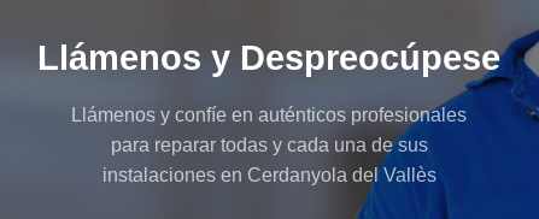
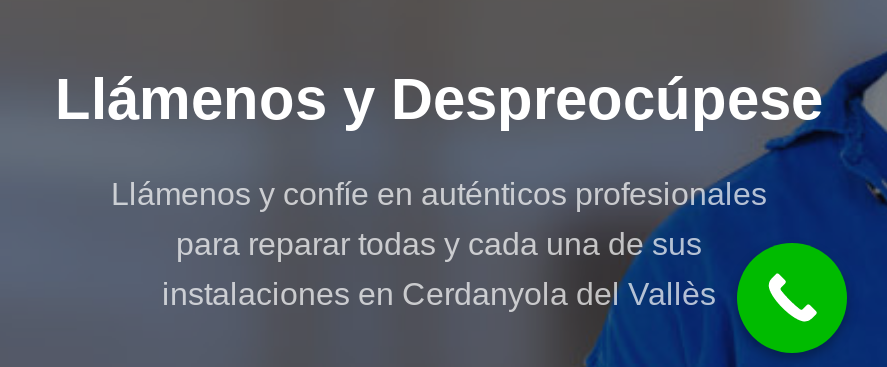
none -> [735,241,849,355] [image]

